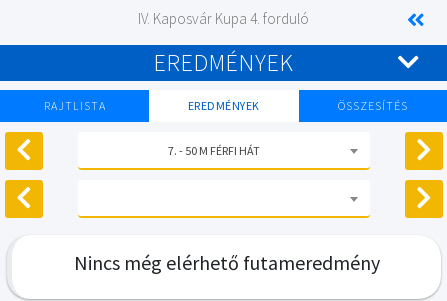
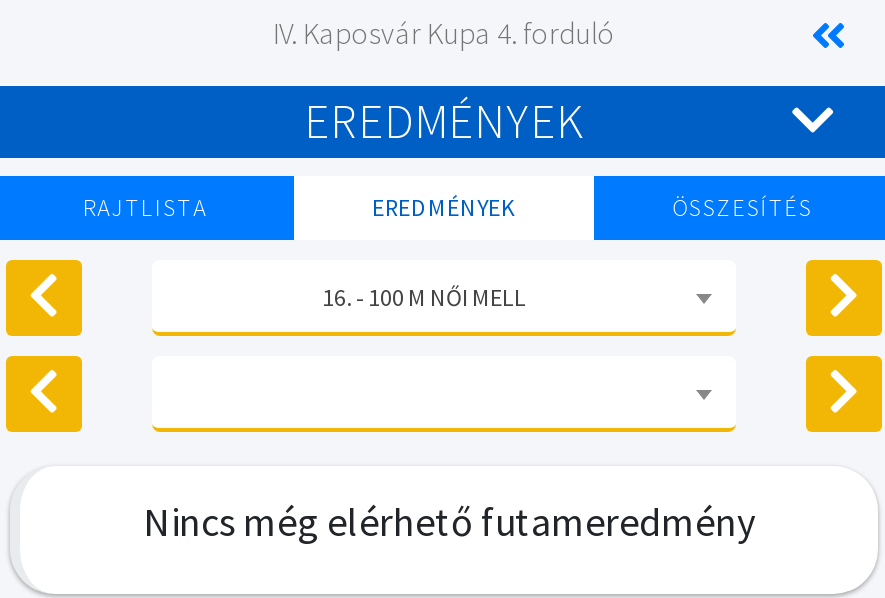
[168,142,260,157] 7. - 50 M FÉRFI HÁT -> [322,281,526,311] 16. - 100 M NŐI MELL

